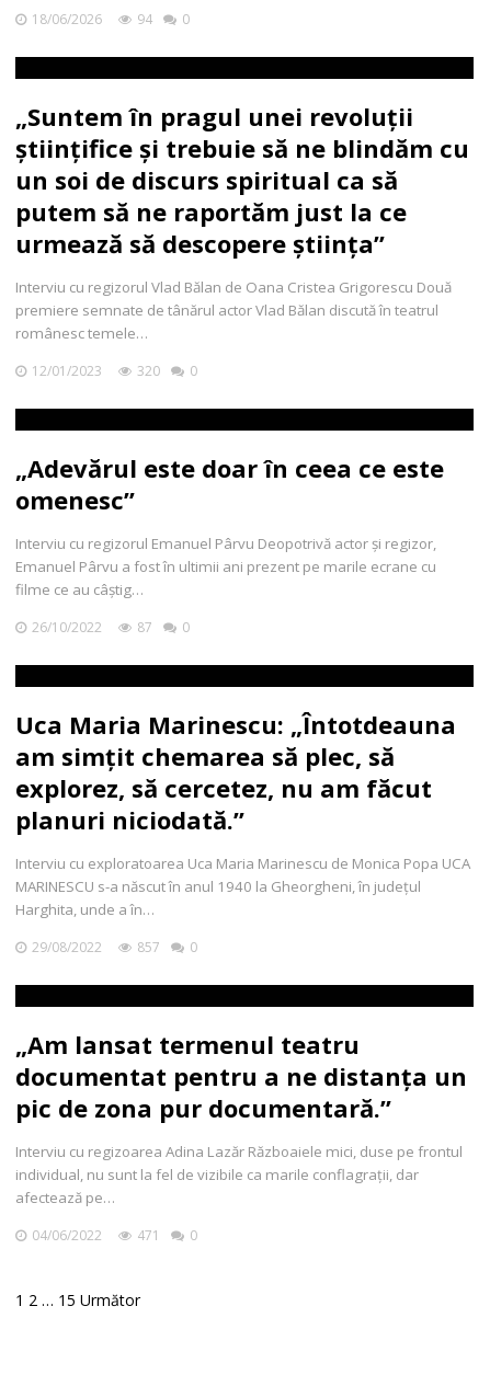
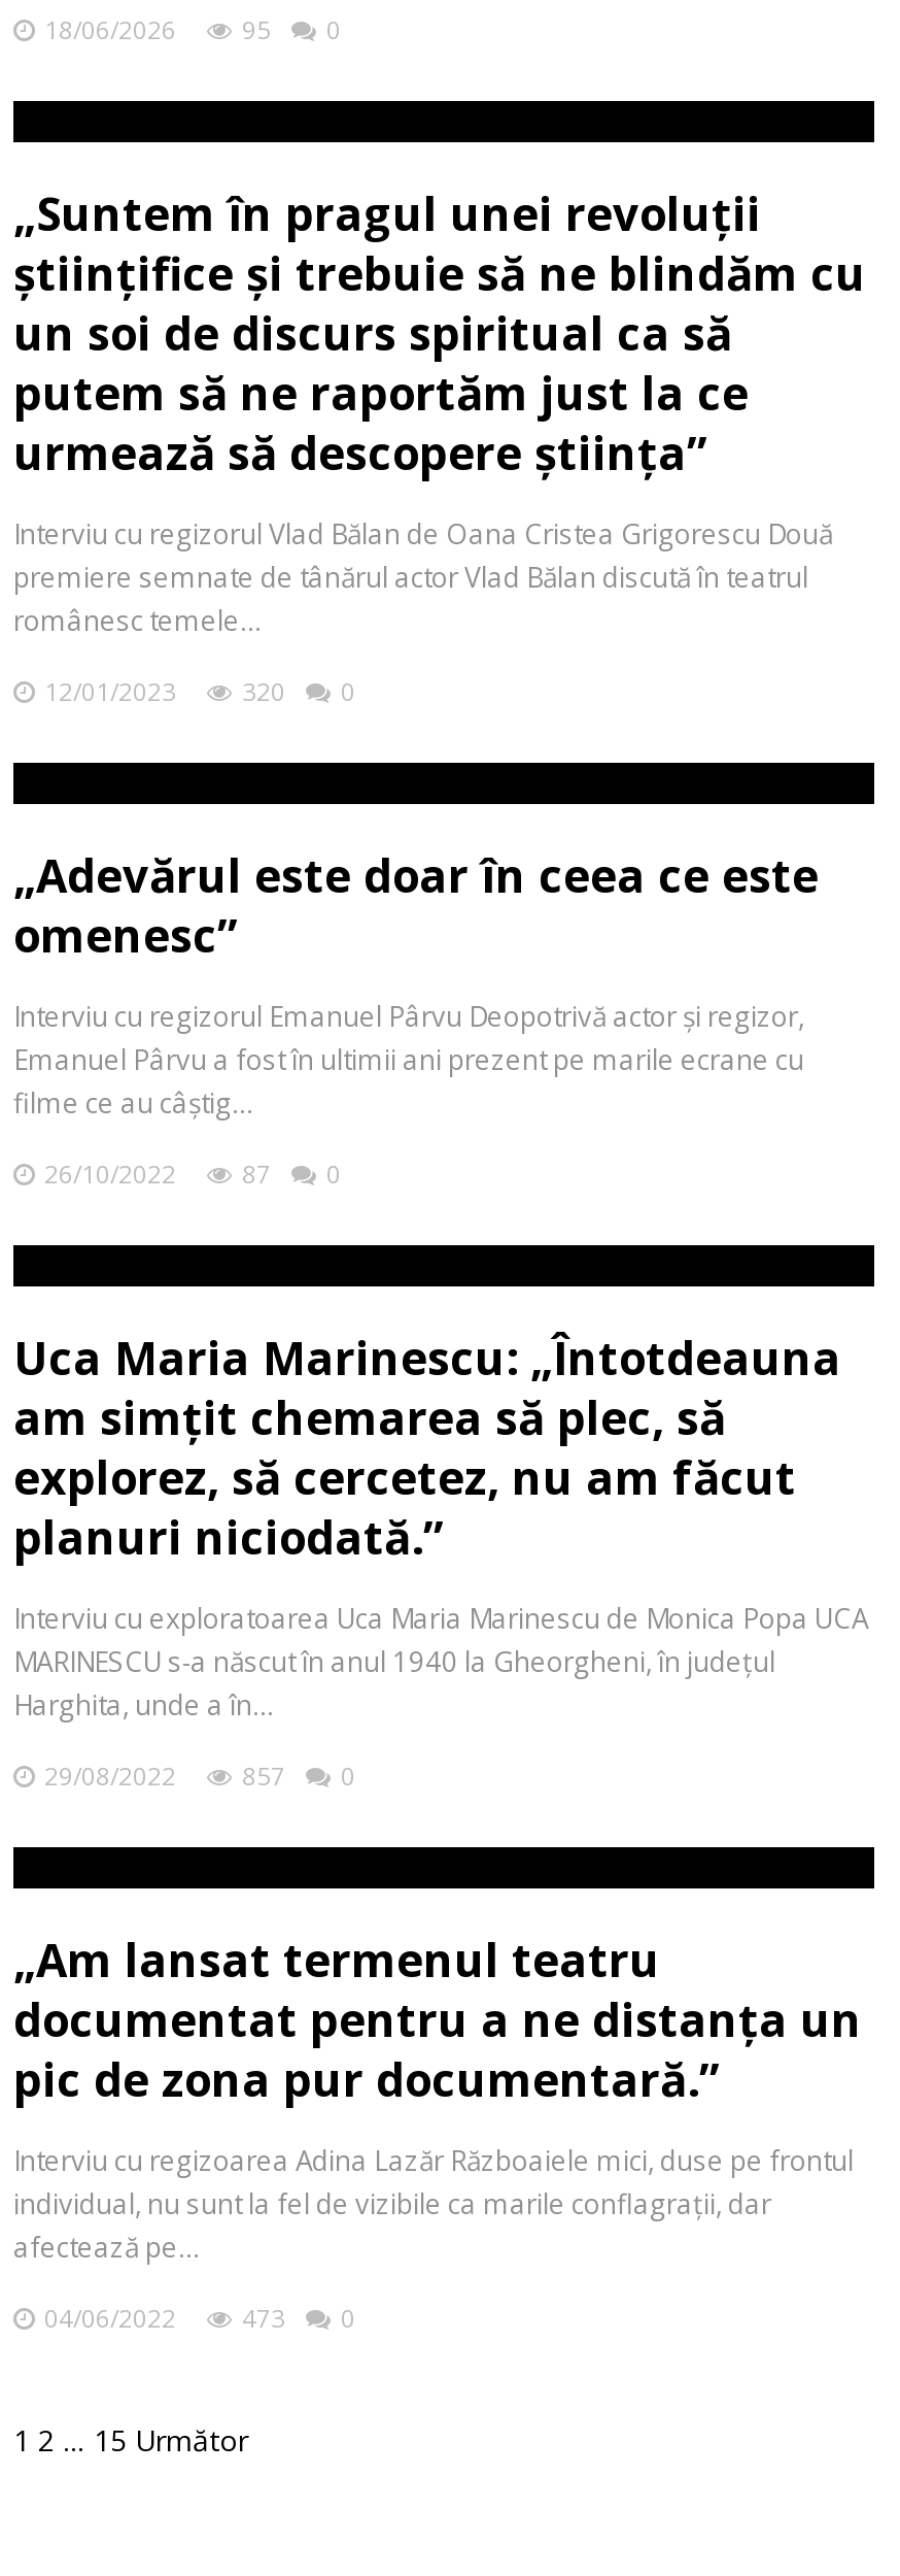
[32,10,190,28] 18/06/2026 94 0 -> [44,12,341,47] 18/06/2026 95 0
[32,1226,197,1245] 04/06/2022 471 0 -> [44,2301,355,2336] 04/06/2022 473 0

